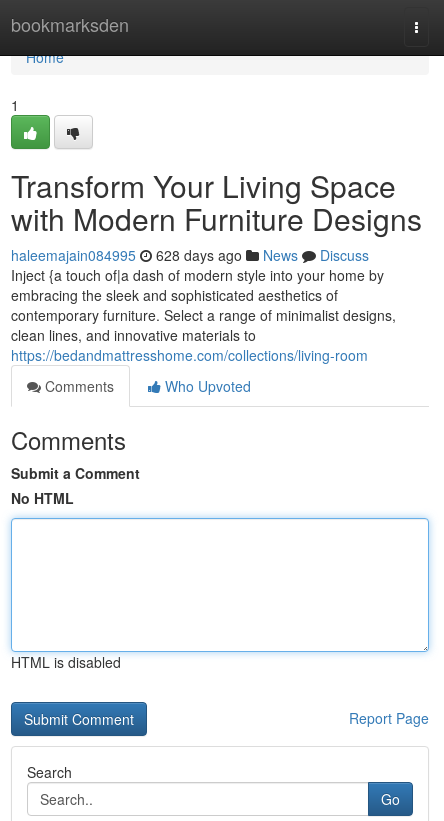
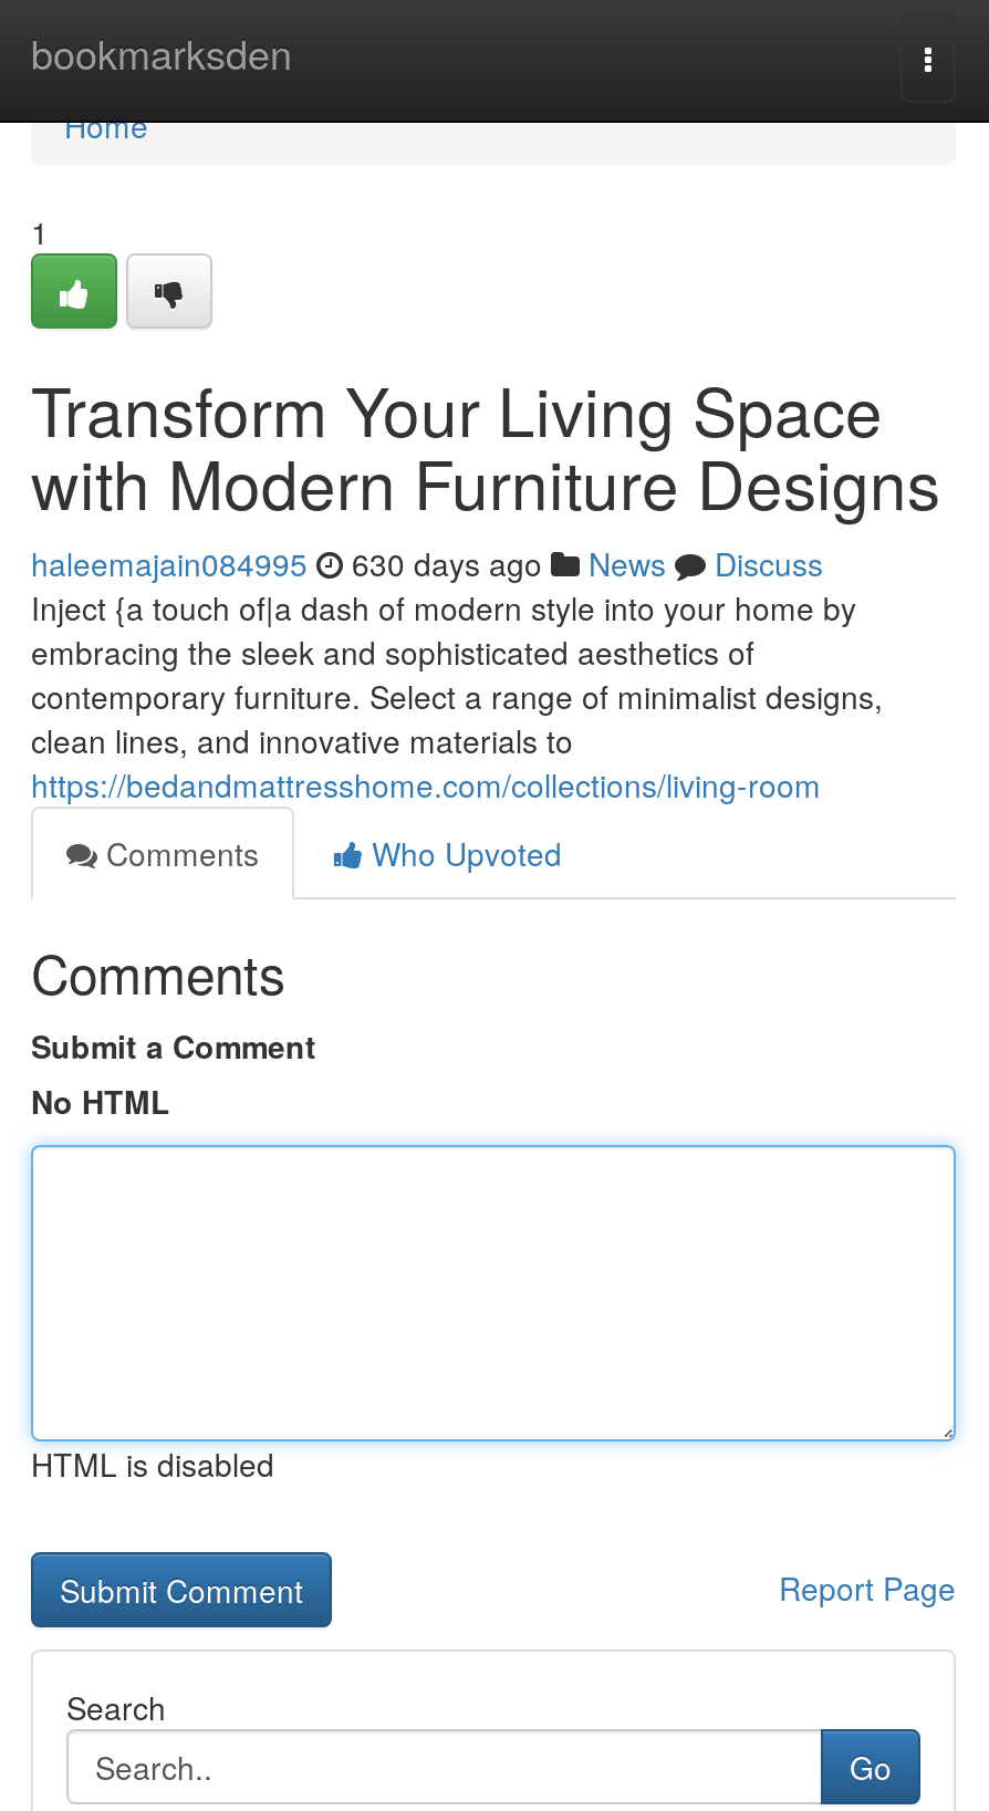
[11,245,369,265] haleemajain084995 628 days ago News Discuss -> [31,541,823,585] haleemajain084995 630 days ago News Discuss

